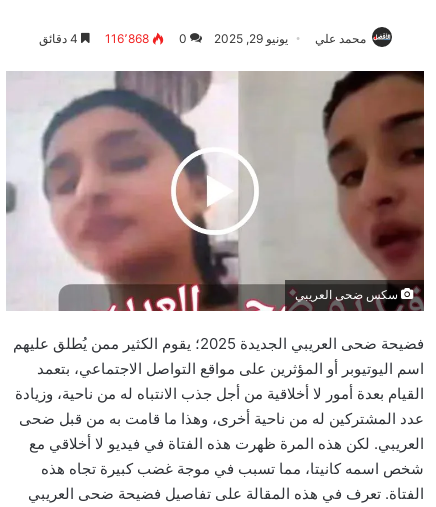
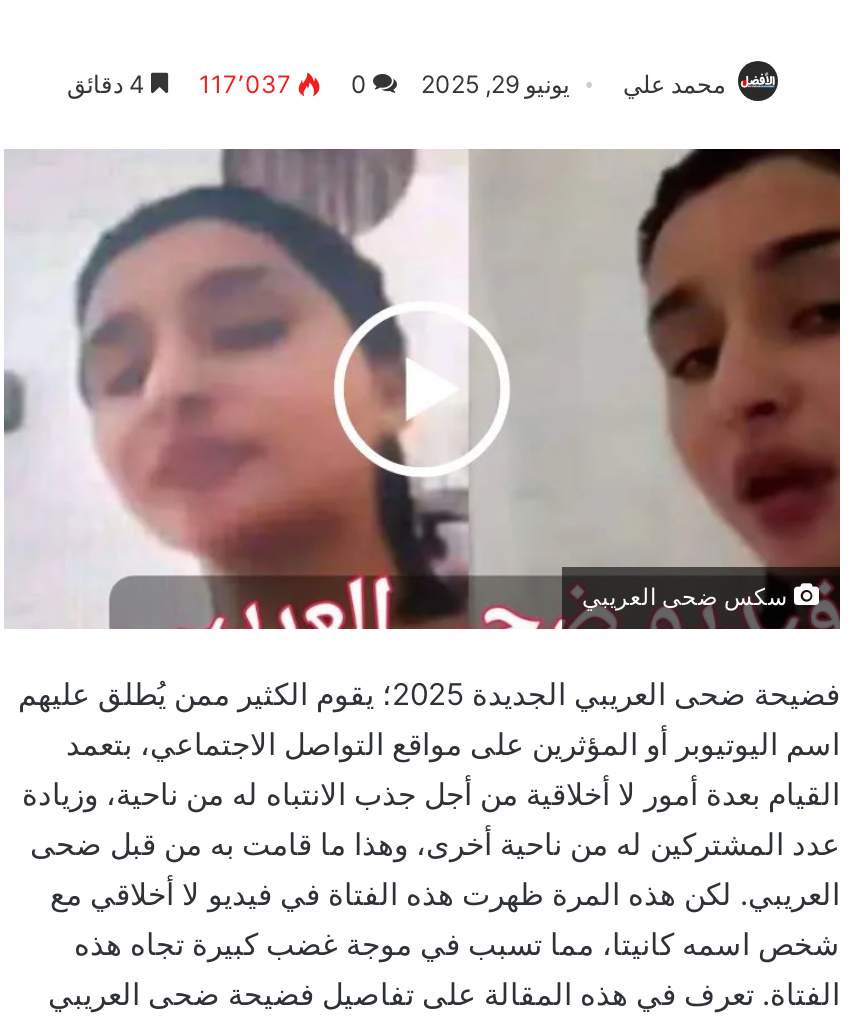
[104,31,148,46] 116٬868 -> [199,69,291,99] 117٬037

